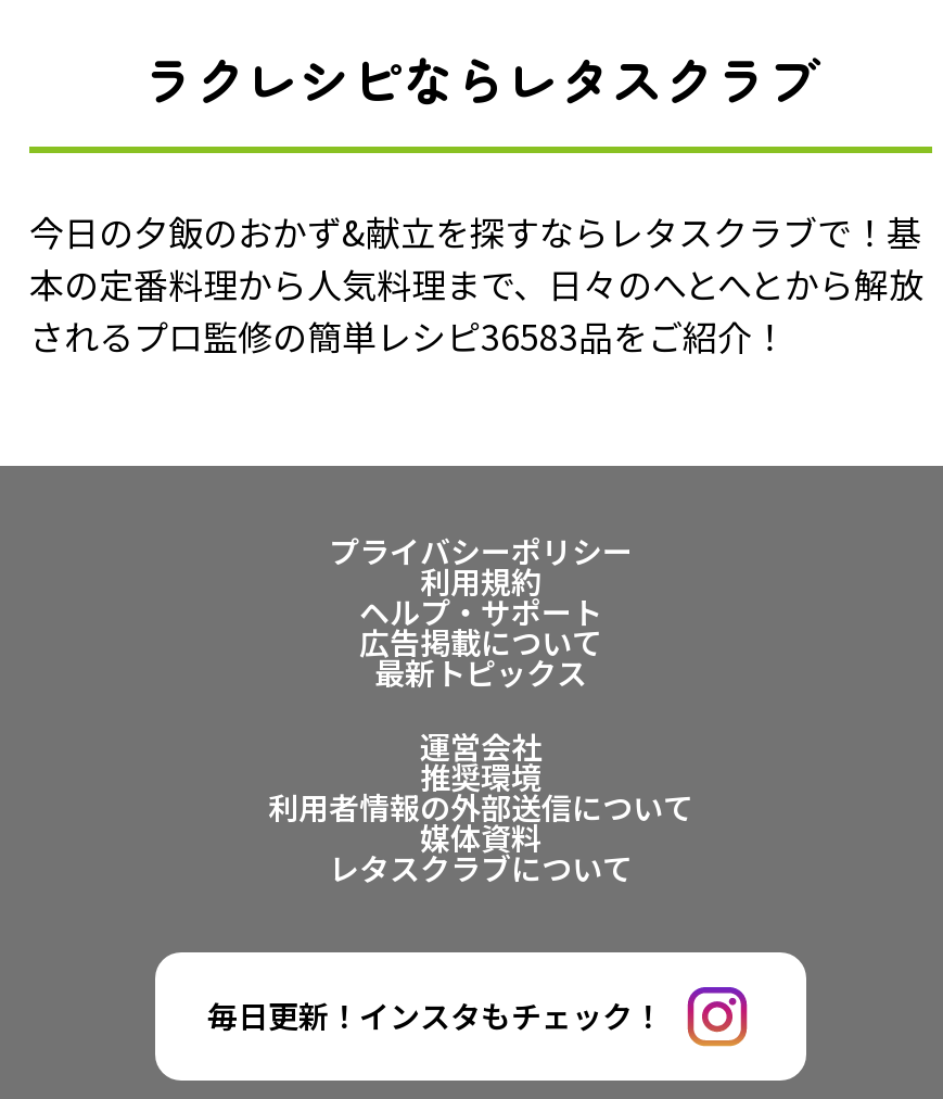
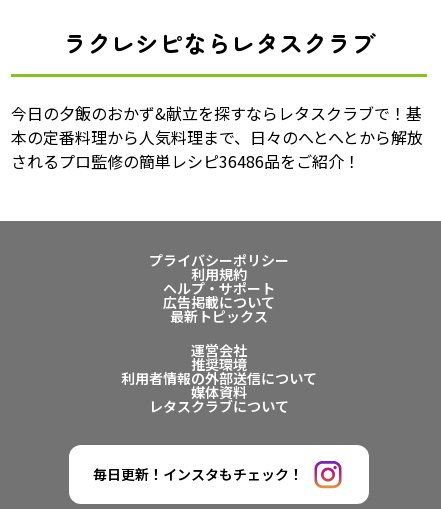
[29,310,787,362] されるプロ監修の簡単レシピ36583品をご紹介！ -> [11,149,360,173] されるプロ監修の簡単レシピ36486品をご紹介！

